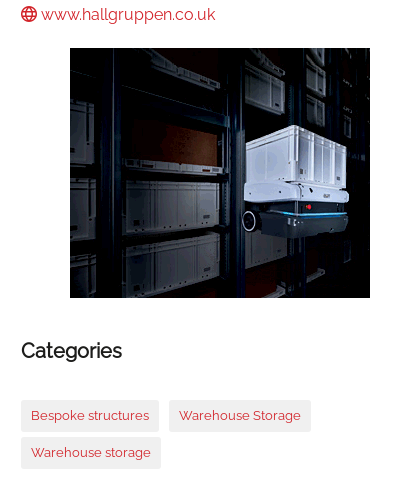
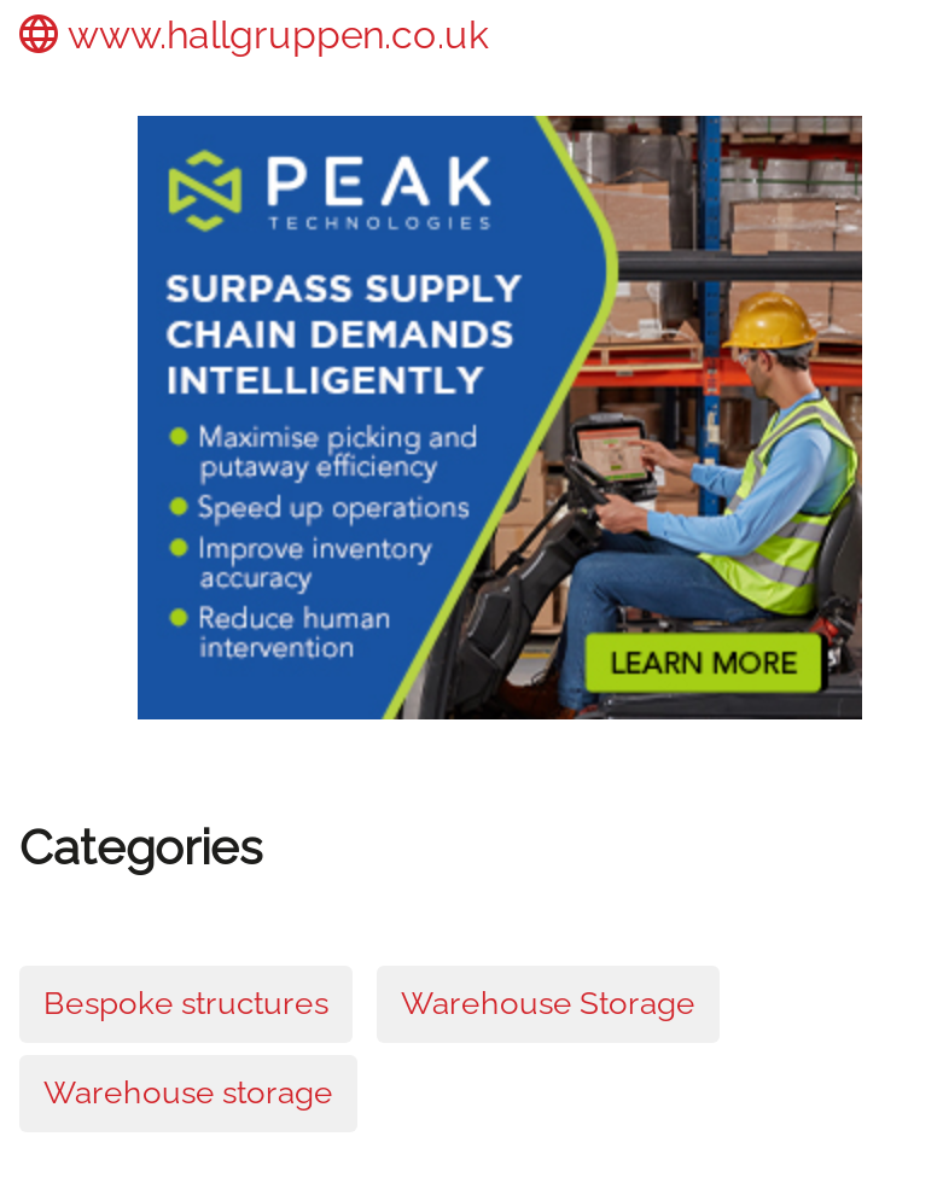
[69,47,371,299] [image] -> [135,113,865,722] [image]

